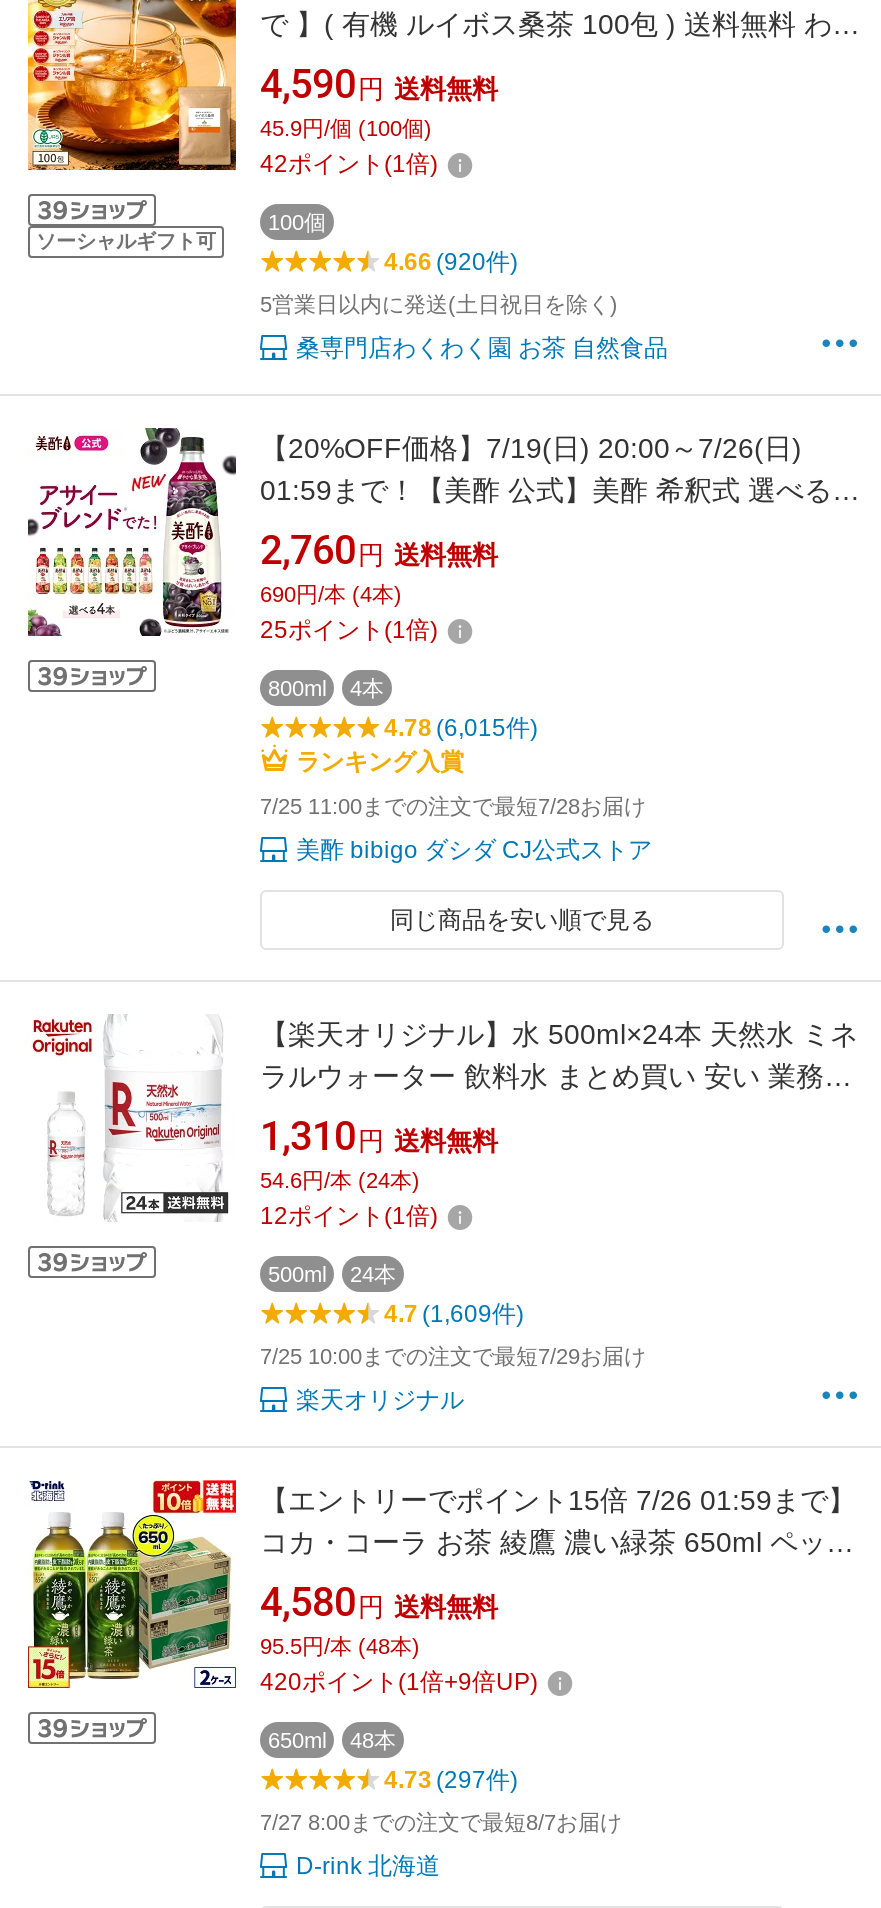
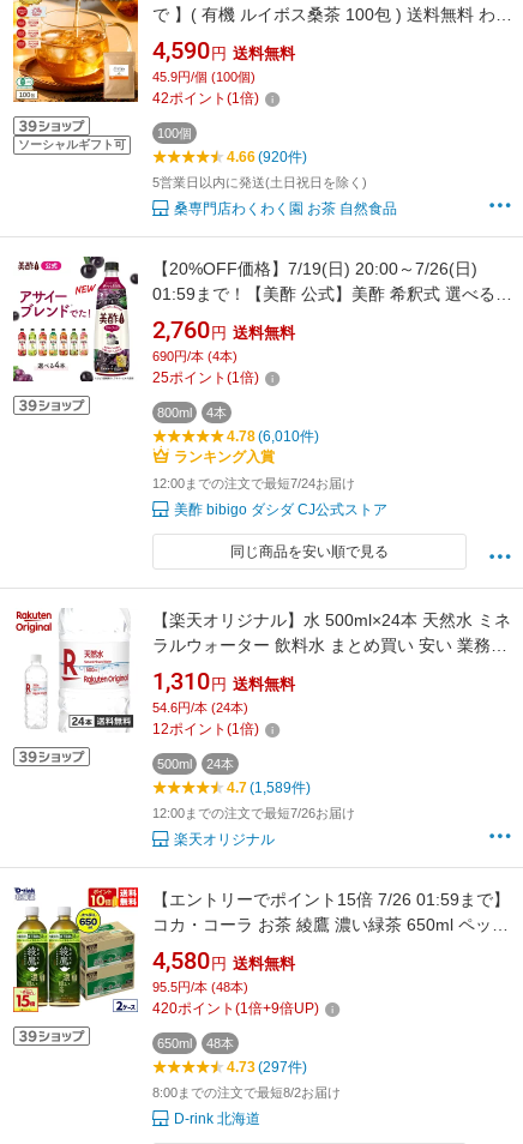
[384,714,538,742] 4.78 (6,015件) -> [227,428,319,445] 4.78 (6,010件)
[260,794,646,818] 7/25 11:00までの注文で最短7/28お届け -> [152,476,355,490] 12:00までの注文で最短7/24お届け
[384,1300,524,1328] 4.7 (1,609件) -> [227,779,311,796] 4.7 (1,589件)
[260,1344,646,1368] 7/25 10:00までの注文で最短7/29お届け -> [152,806,355,820] 12:00までの注文で最短7/26お届け
[260,1810,622,1834] 7/27 8:00までの注文で最短8/7お届け -> [152,1085,341,1100] 8:00までの注文で最短8/2お届け

